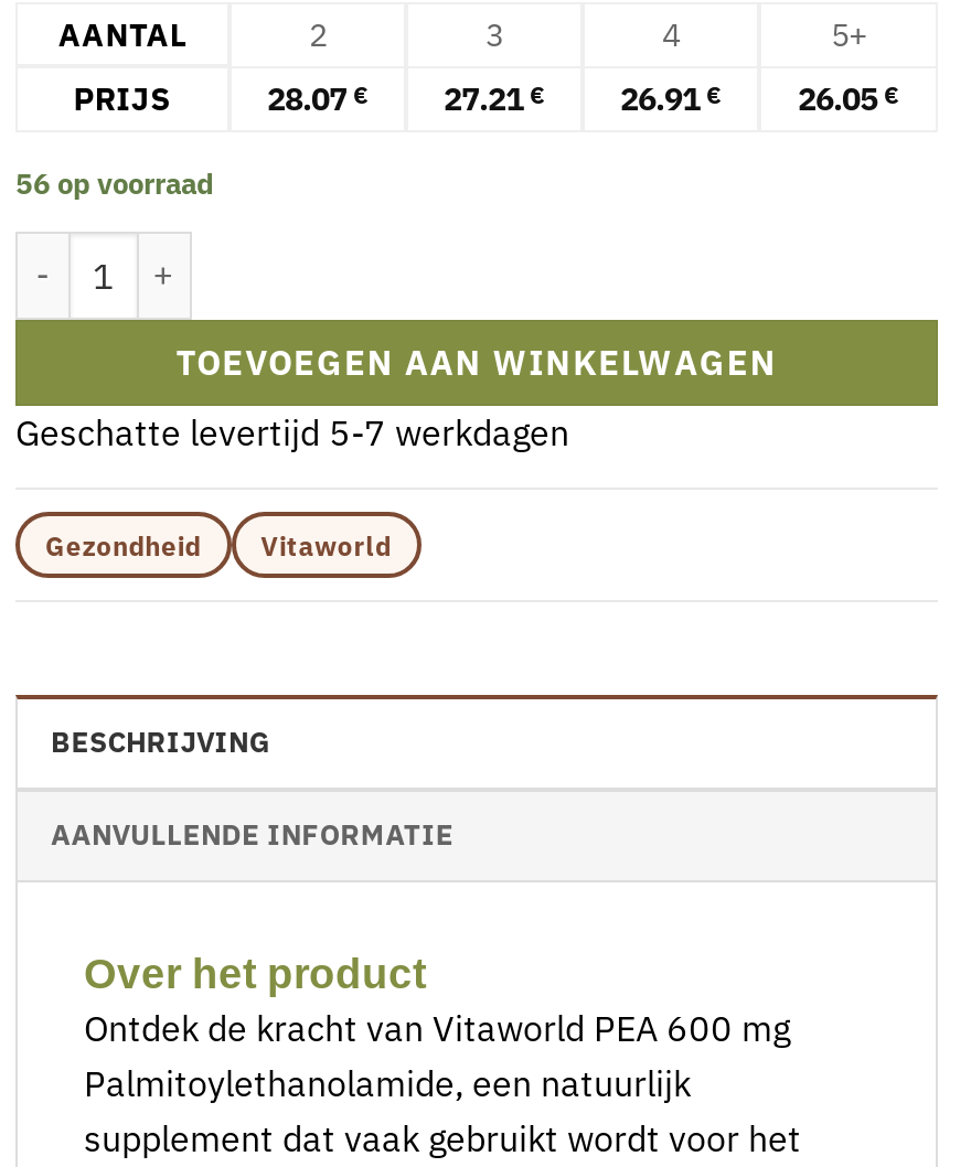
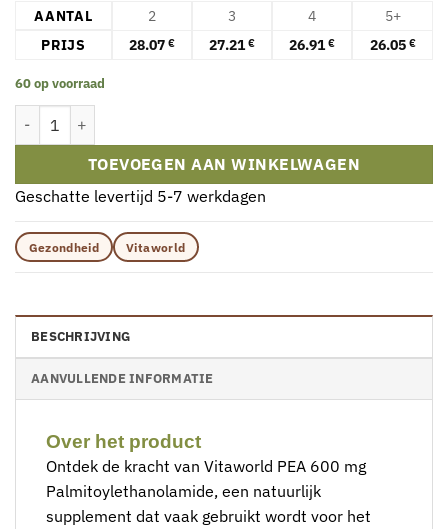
[15,166,214,203] 56 op voorraad -> [15,75,105,92] 60 op voorraad

